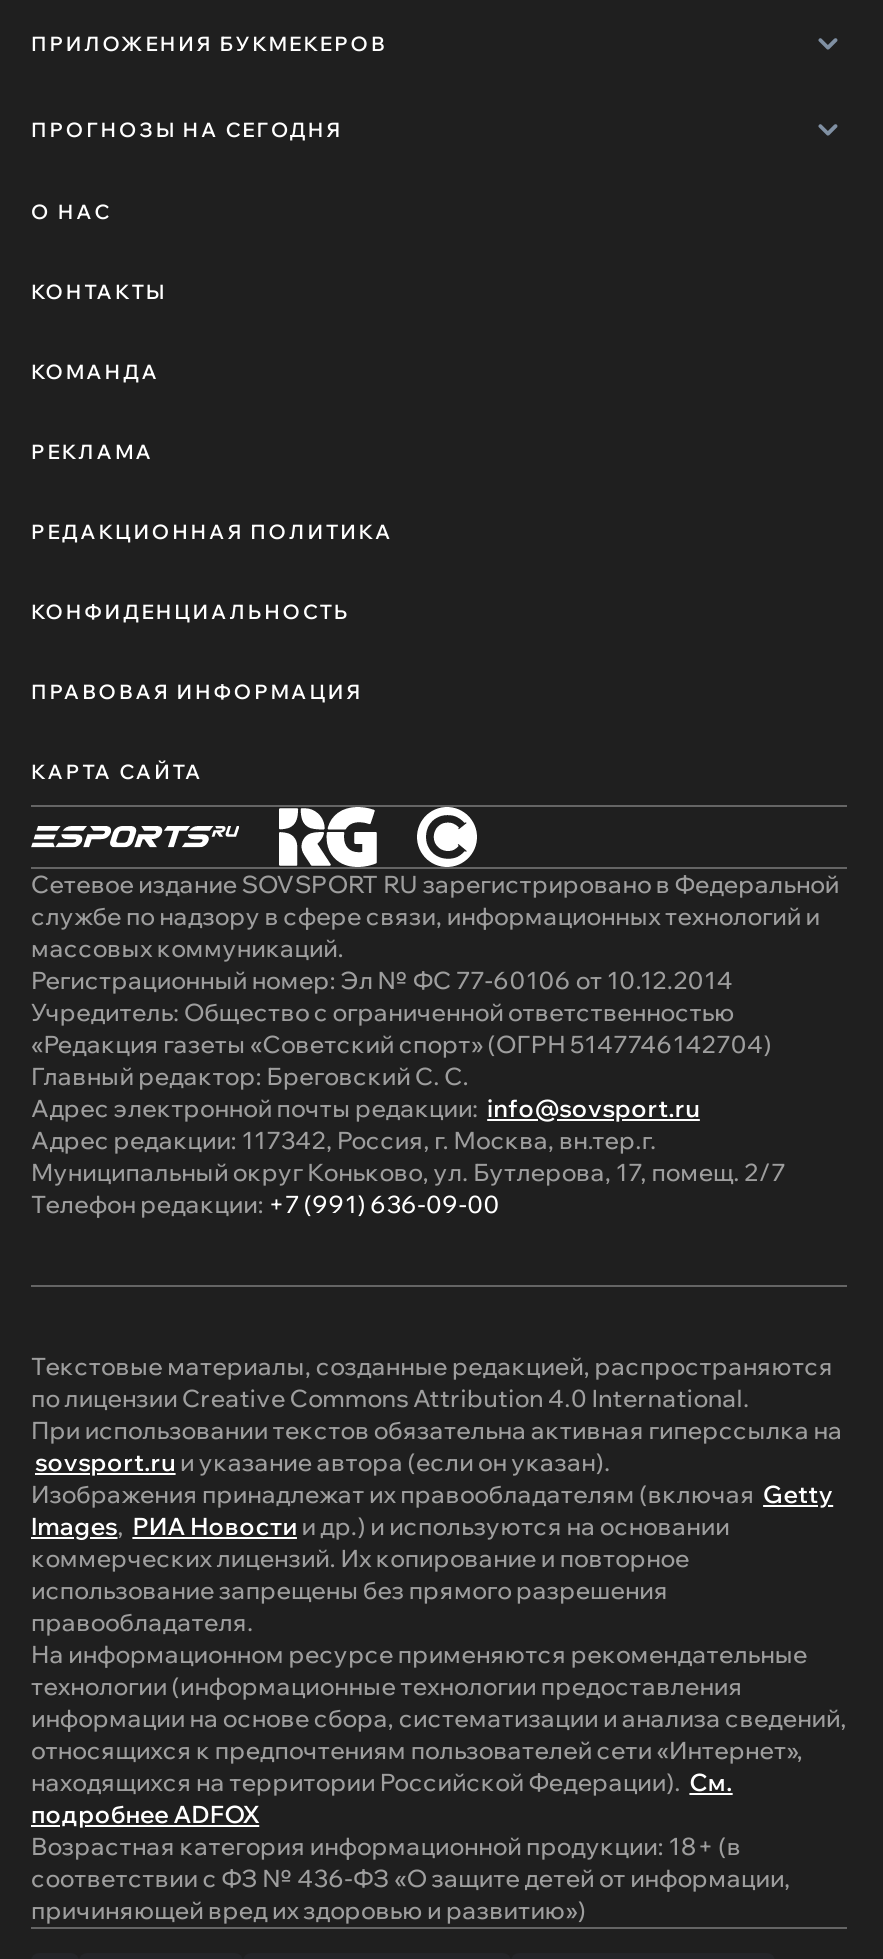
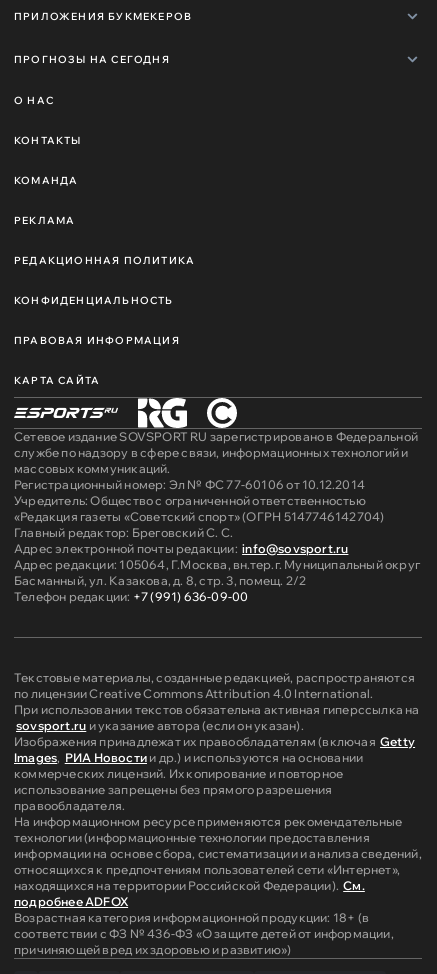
[31,1126,786,1188] Адрес редакции: 117342, Россия, г. Москва, вн.тер.г. | Муниципальный округ Коньково, ул. Бутлерова, 17, помещ. 2/7 -> [14,557,420,588] Адрес редакции: 105064, Г.Москва, вн.тер.г. Муниципальный округ | Басманный, ул. Казакова, д. 8, стр. 3, помещ. 2/2

